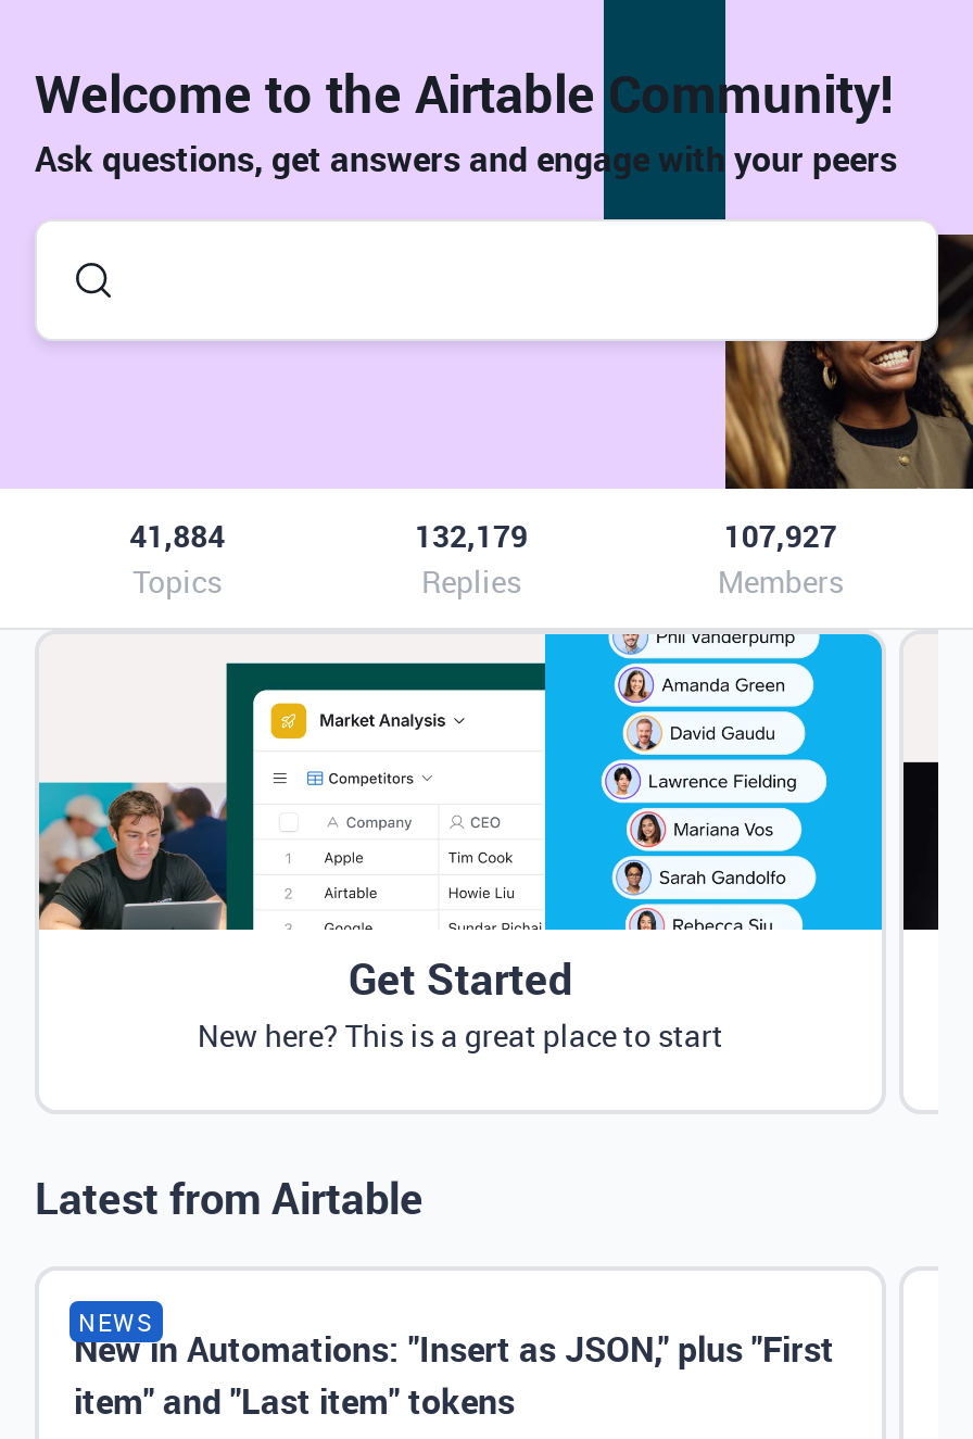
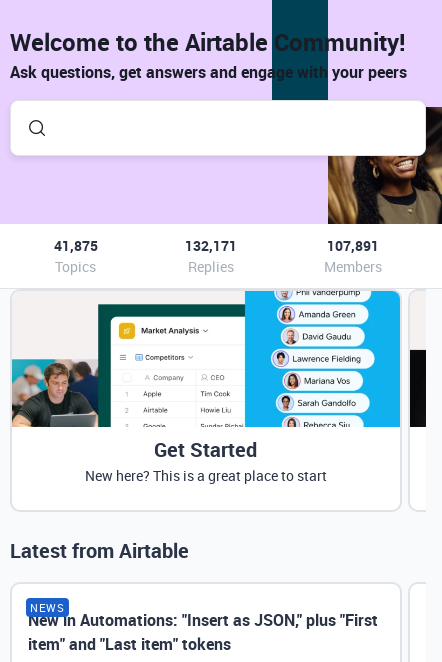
[130,515,225,556] 41,884 -> [54,236,98,255] 41,875
[415,515,528,556] 132,179 -> [185,236,237,255] 132,171
[724,515,837,556] 107,927 -> [327,236,379,255] 107,891

